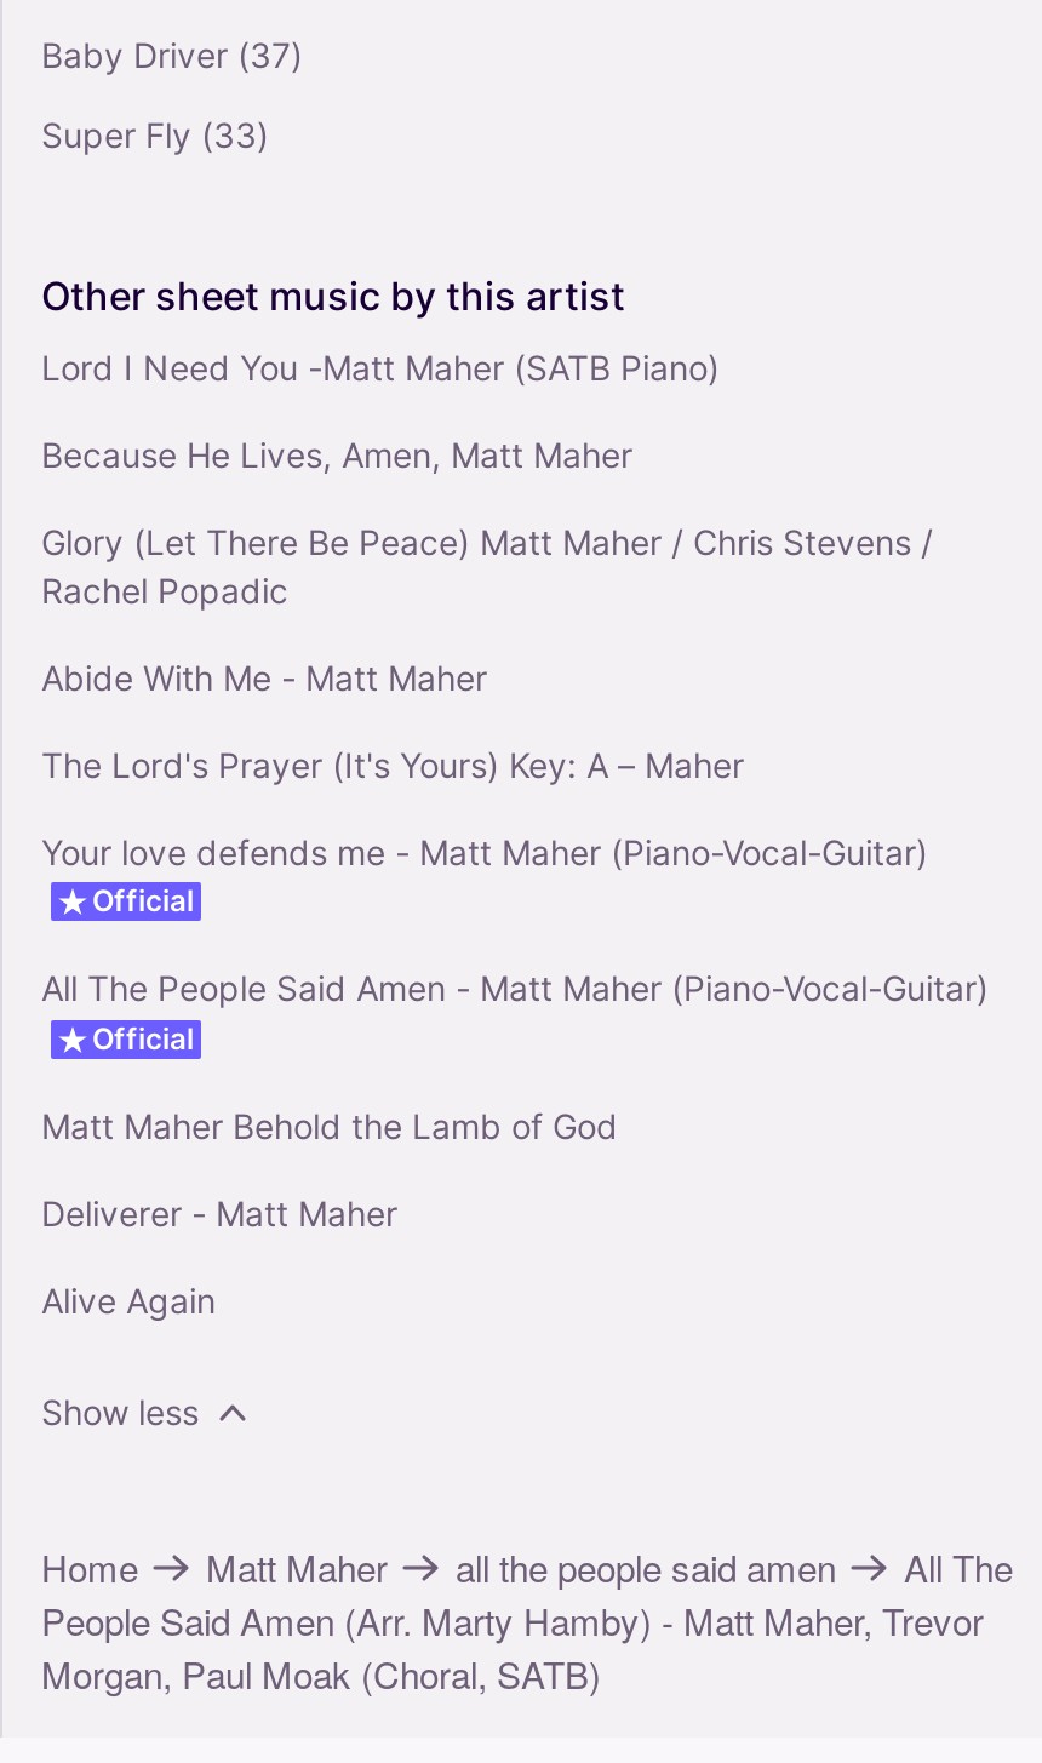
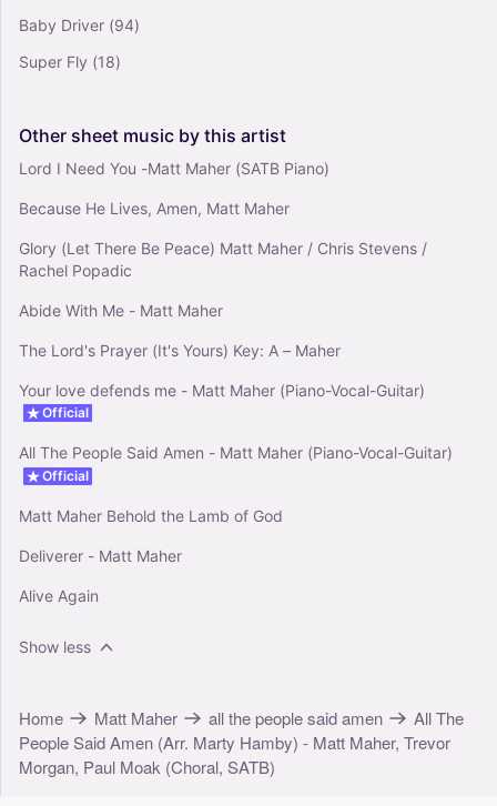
[41,35,303,76] Baby Driver (37) -> [19,16,140,35] Baby Driver (94)
[41,115,269,156] Super Fly (33) -> [19,53,121,71] Super Fly (18)

